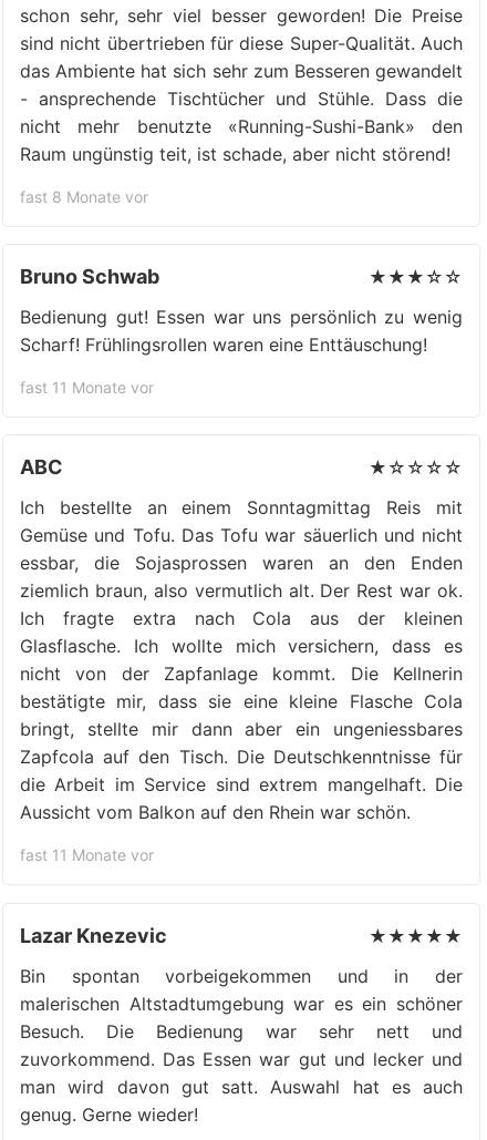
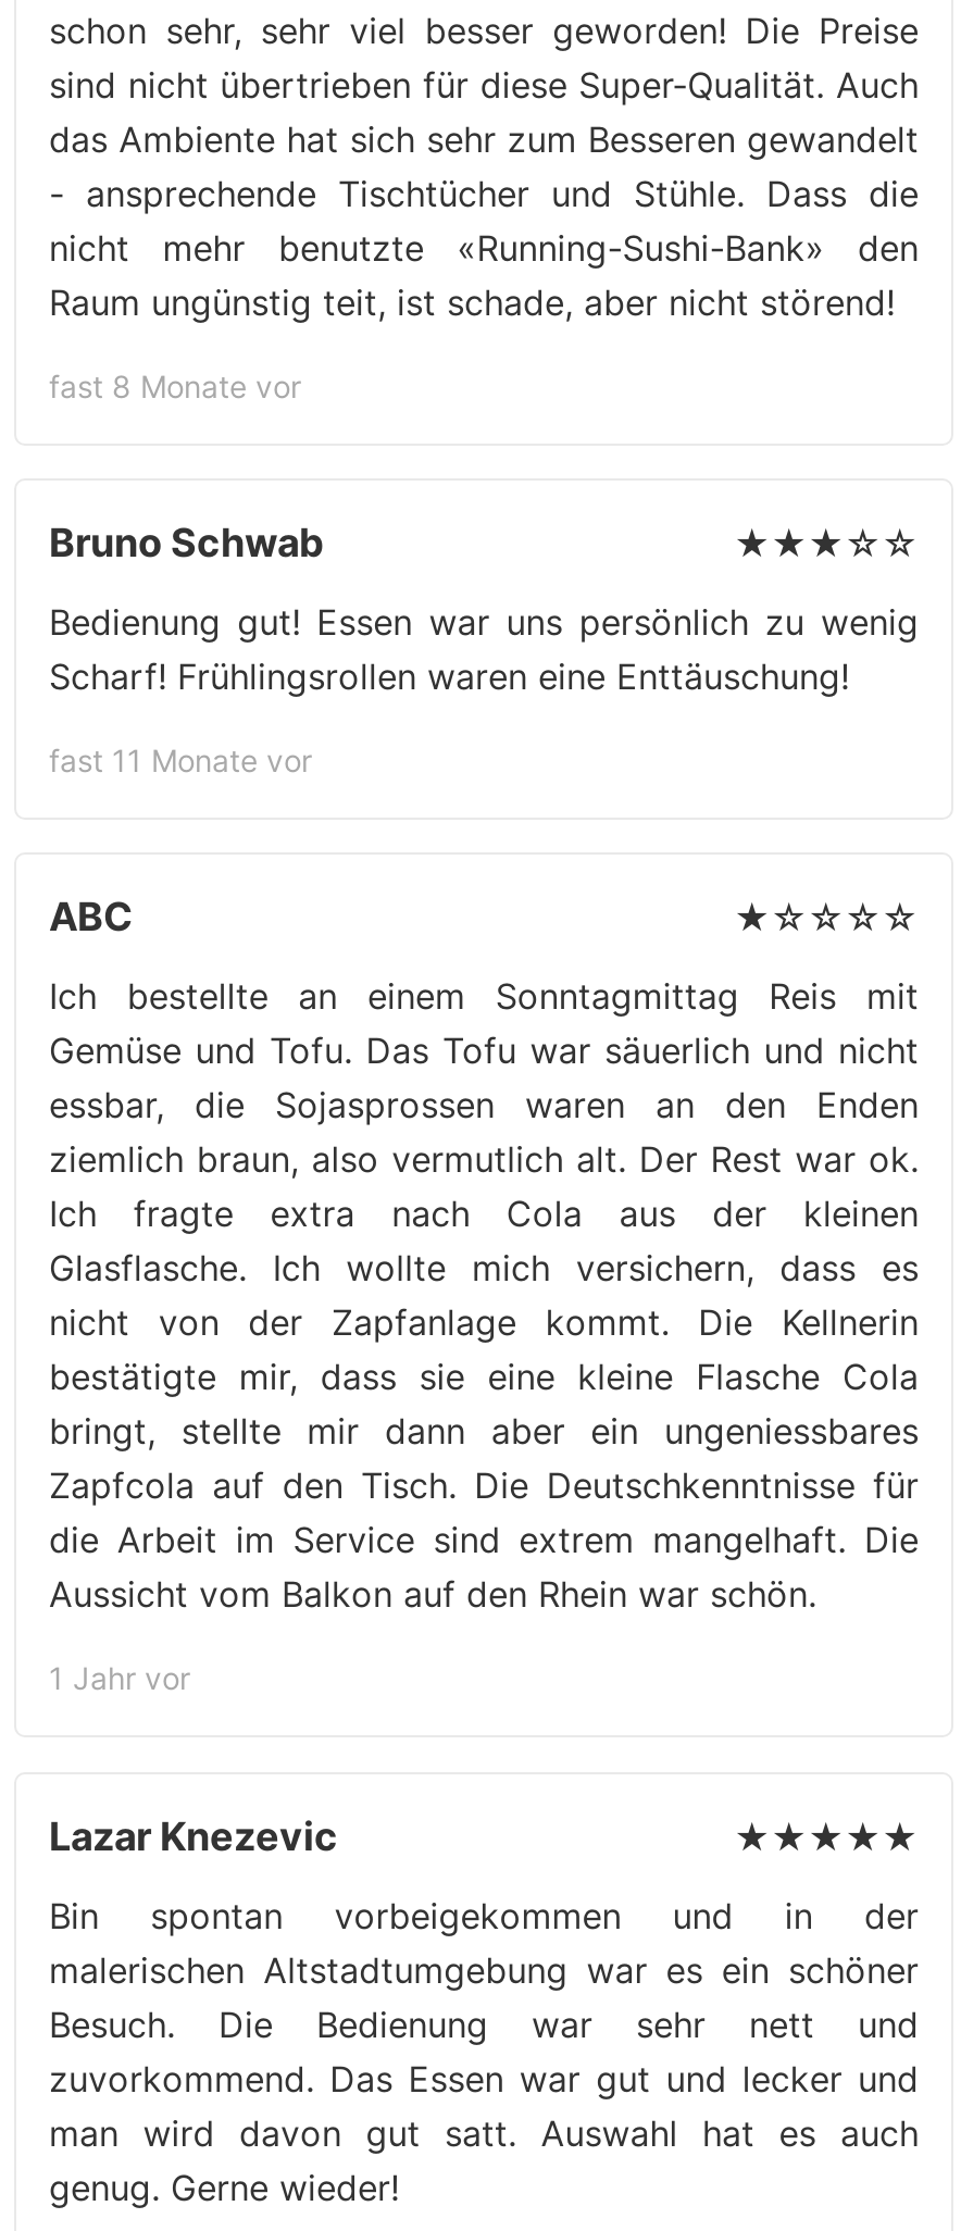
[20,845,154,864] fast 11 Monate vor -> [49,1659,190,1696] 1 Jahr vor

